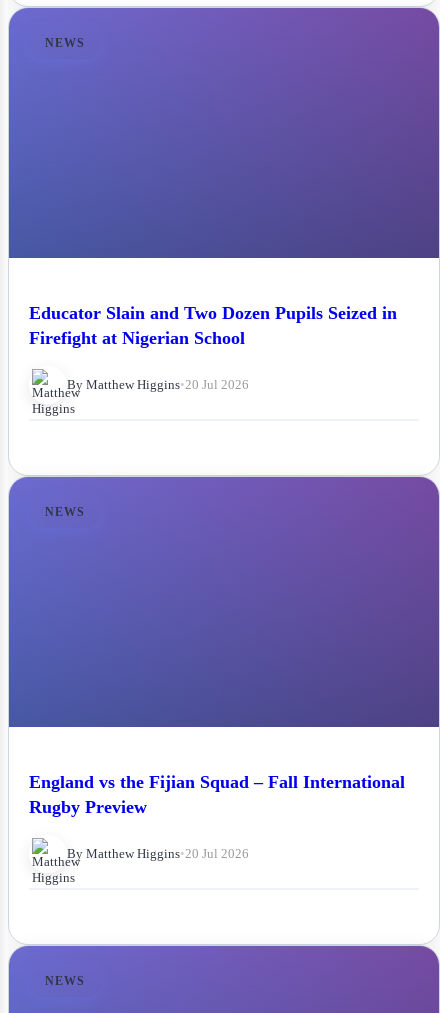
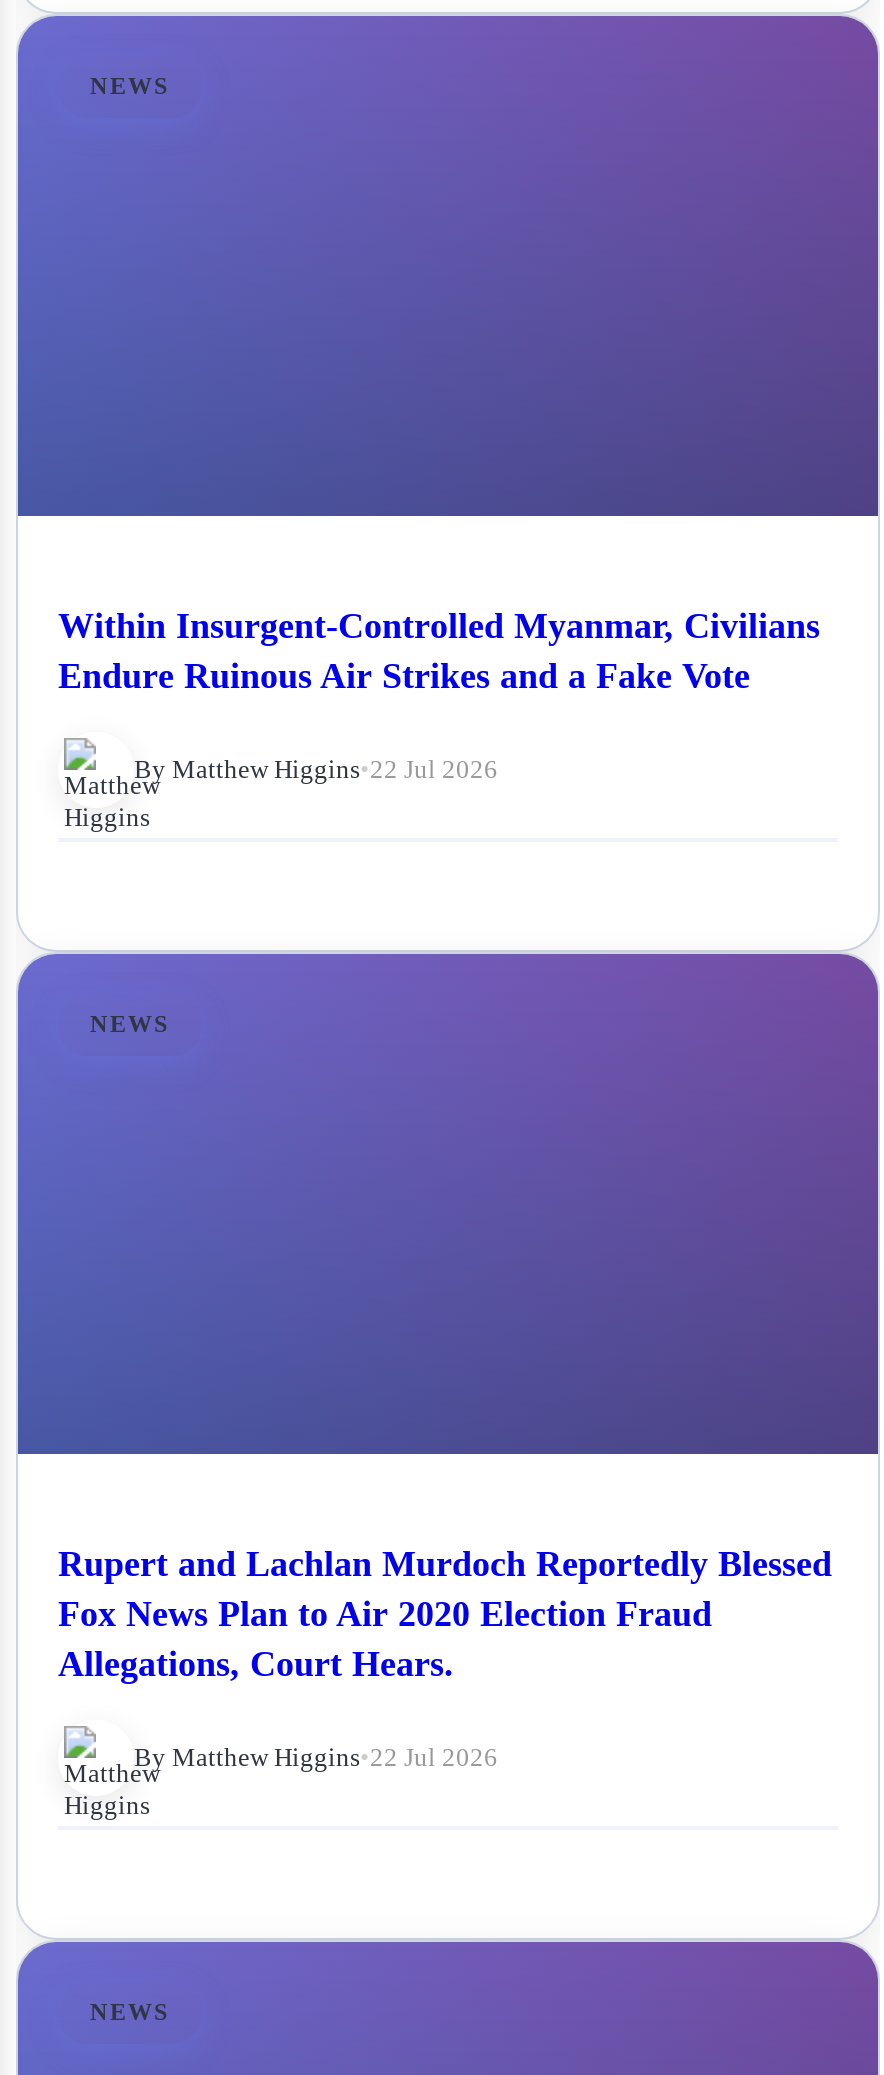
[29,303,397,348] Educator Slain and Two Dozen Pupils Seized in | Firefight at Nigerian School -> [58,607,820,697] Within Insurgent-Controlled Myanmar, Civilians | Endure Ruinous Air Strikes and a Fake Vote
[67,377,249,392] By Matthew Higgins • 20 Jul 2026 -> [134,755,498,785] By Matthew Higgins • 22 Jul 2026
[29,772,405,817] England vs the Fijian Squad – Fall International | Rugby Preview -> [58,1545,832,1685] Rupert and Lachlan Murdoch Reportedly Blessed | Fox News Plan to Air 2020 Election Fraud | Allegations, Court Hears.
[67,846,249,861] By Matthew Higgins • 20 Jul 2026 -> [134,1743,498,1773] By Matthew Higgins • 22 Jul 2026

